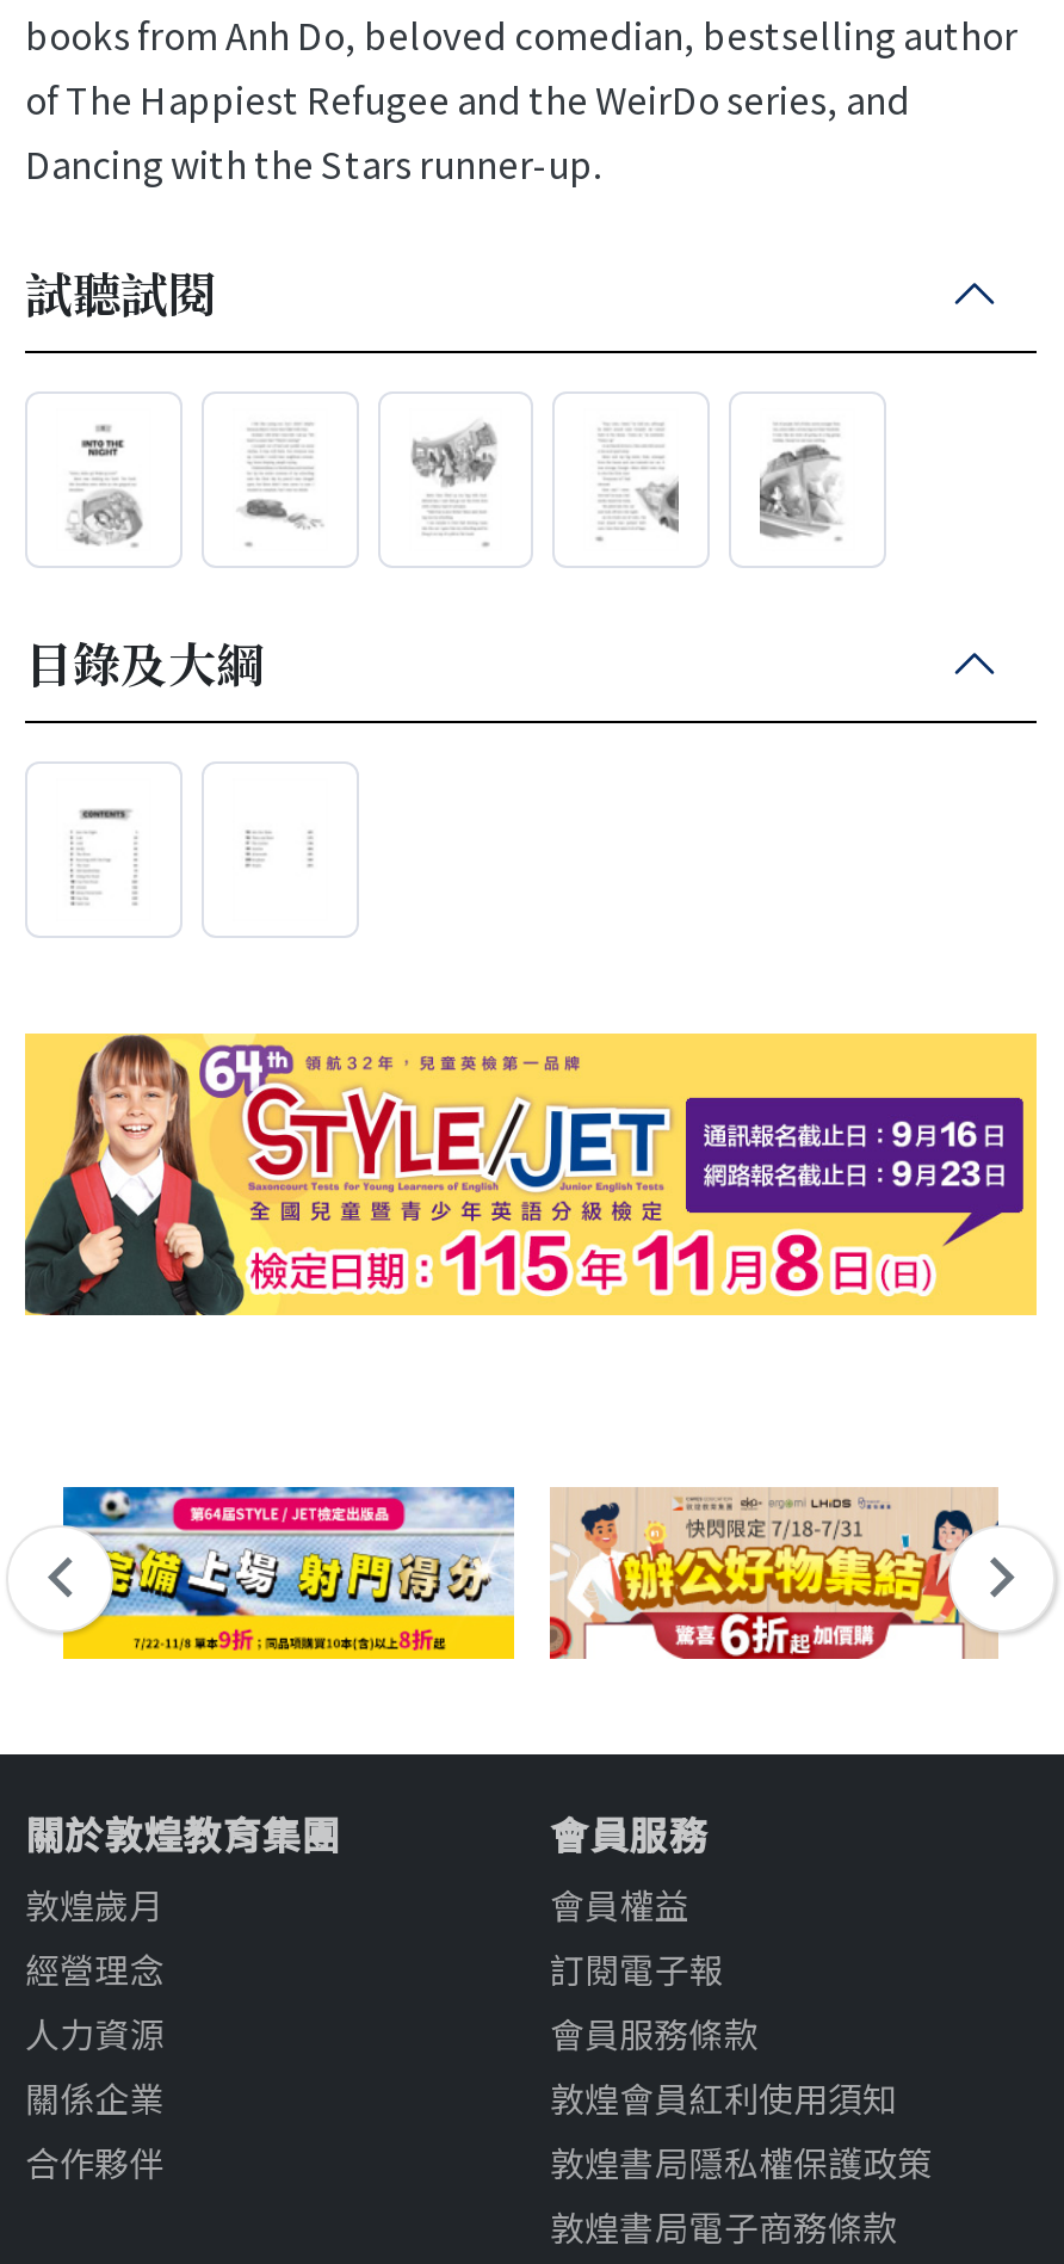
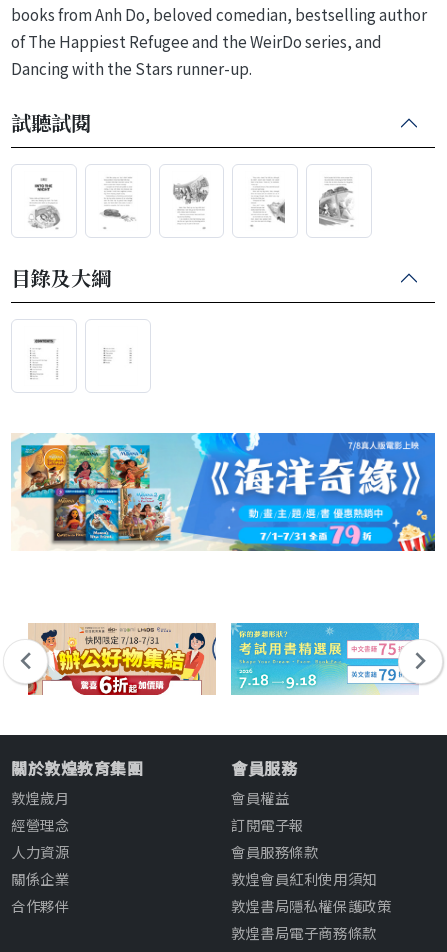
[23,1031,1039,1318] [image] -> [10,432,436,552] [image]
[61,1485,516,1661] [image] -> [27,623,216,696] [image]
[548,1487,998,1661] [image] -> [230,622,420,696] [image]

